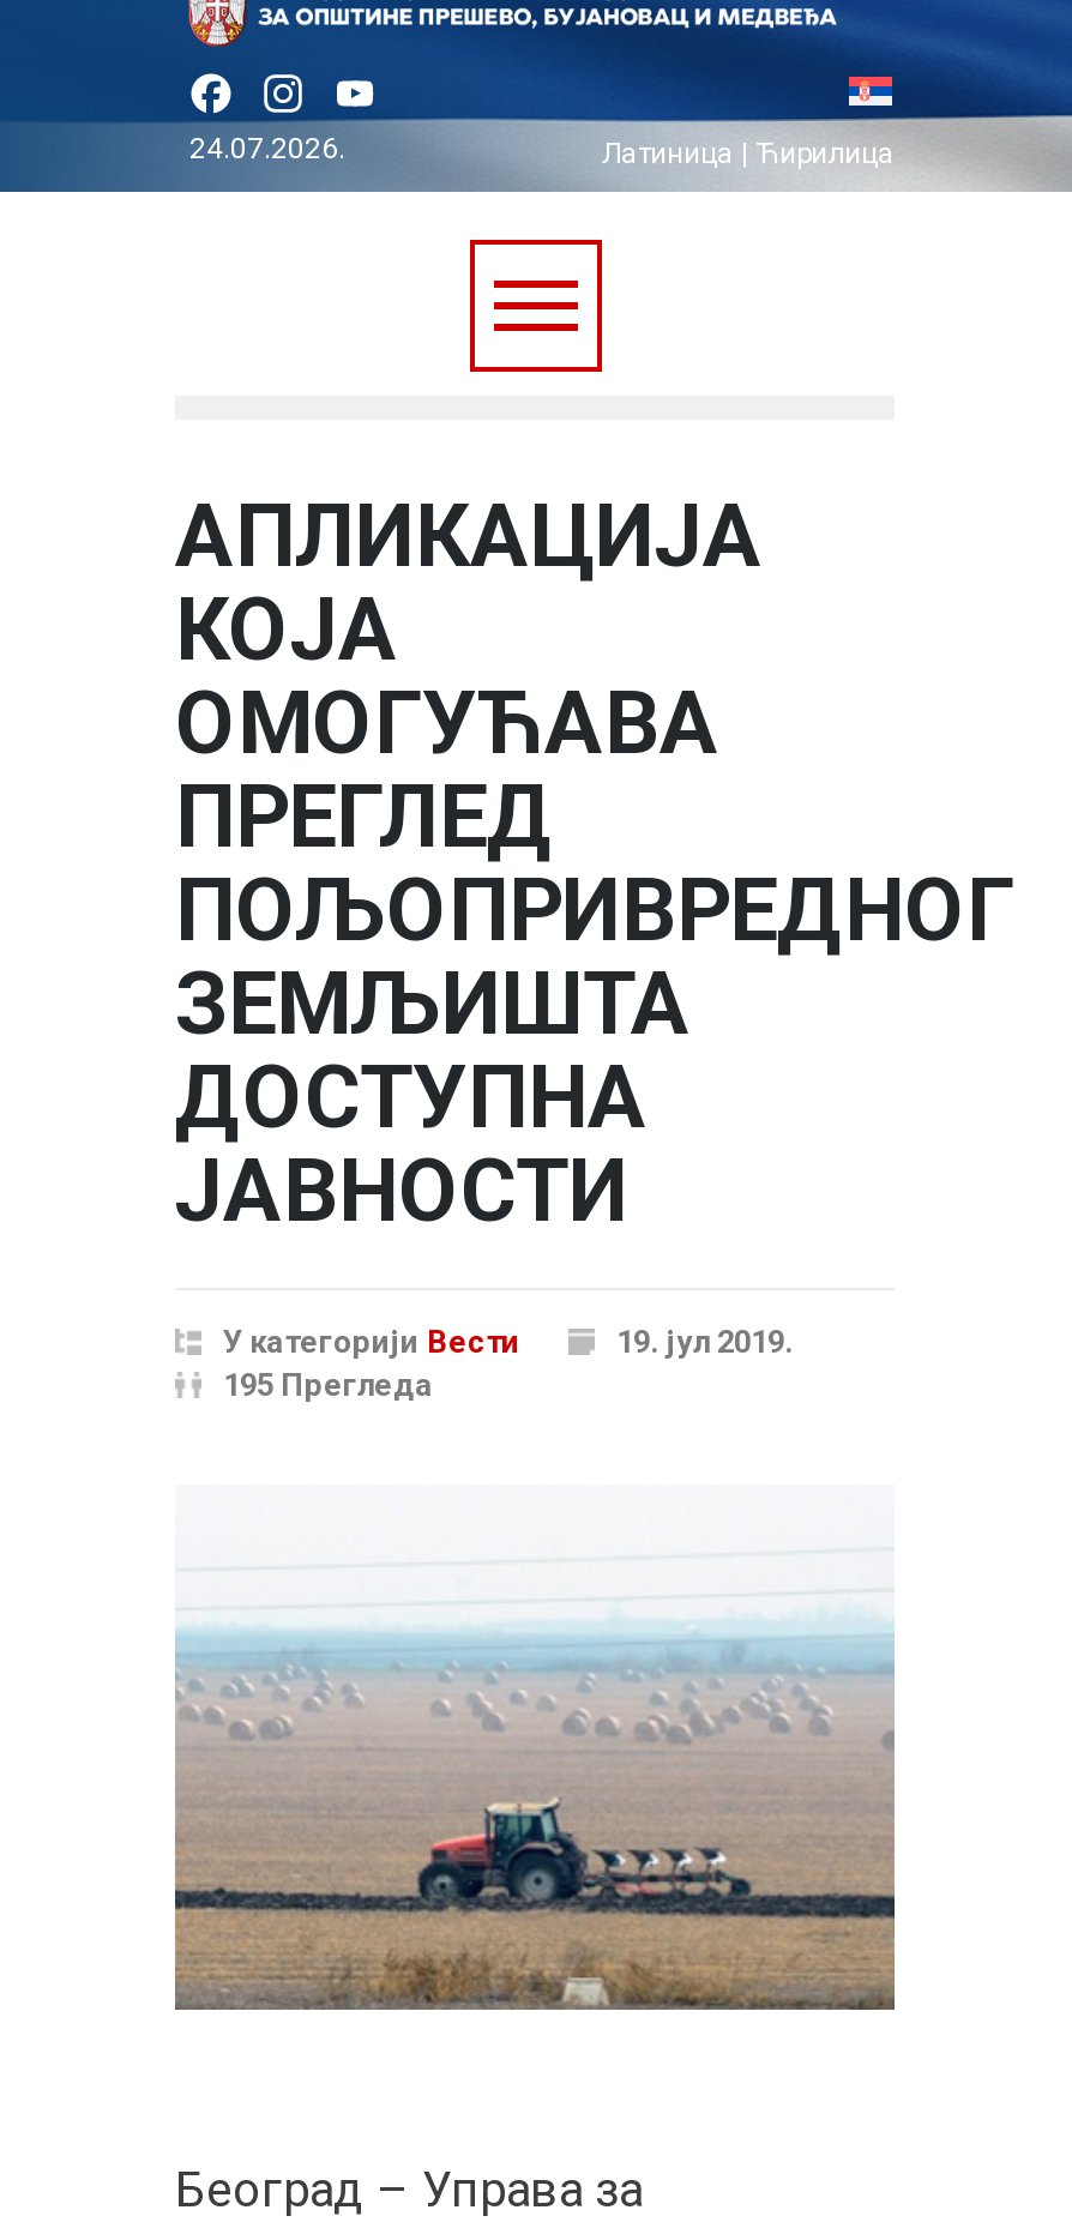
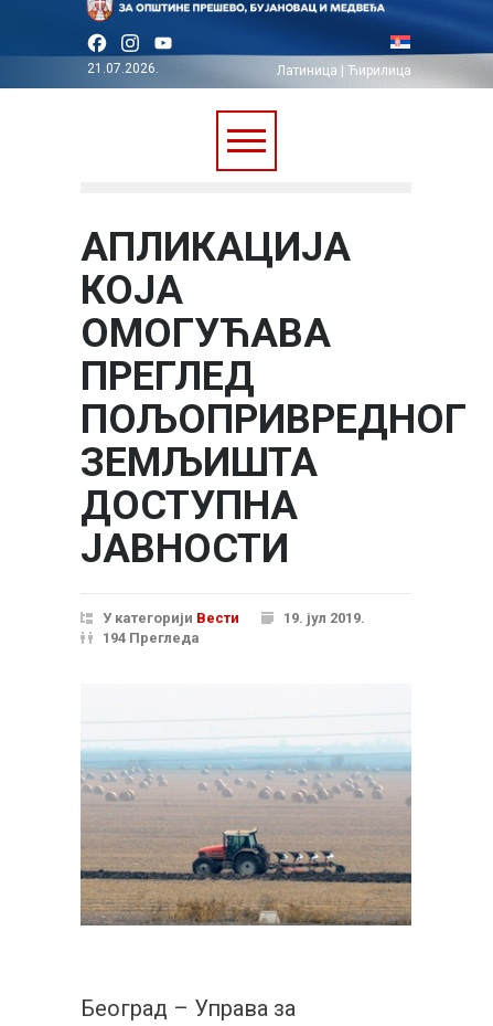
[189,133,345,166] 24.07.2026. -> [87,61,159,77] 21.07.2026.
[223,1368,434,1404] 195 Прегледа -> [103,630,200,646] 194 Прегледа

